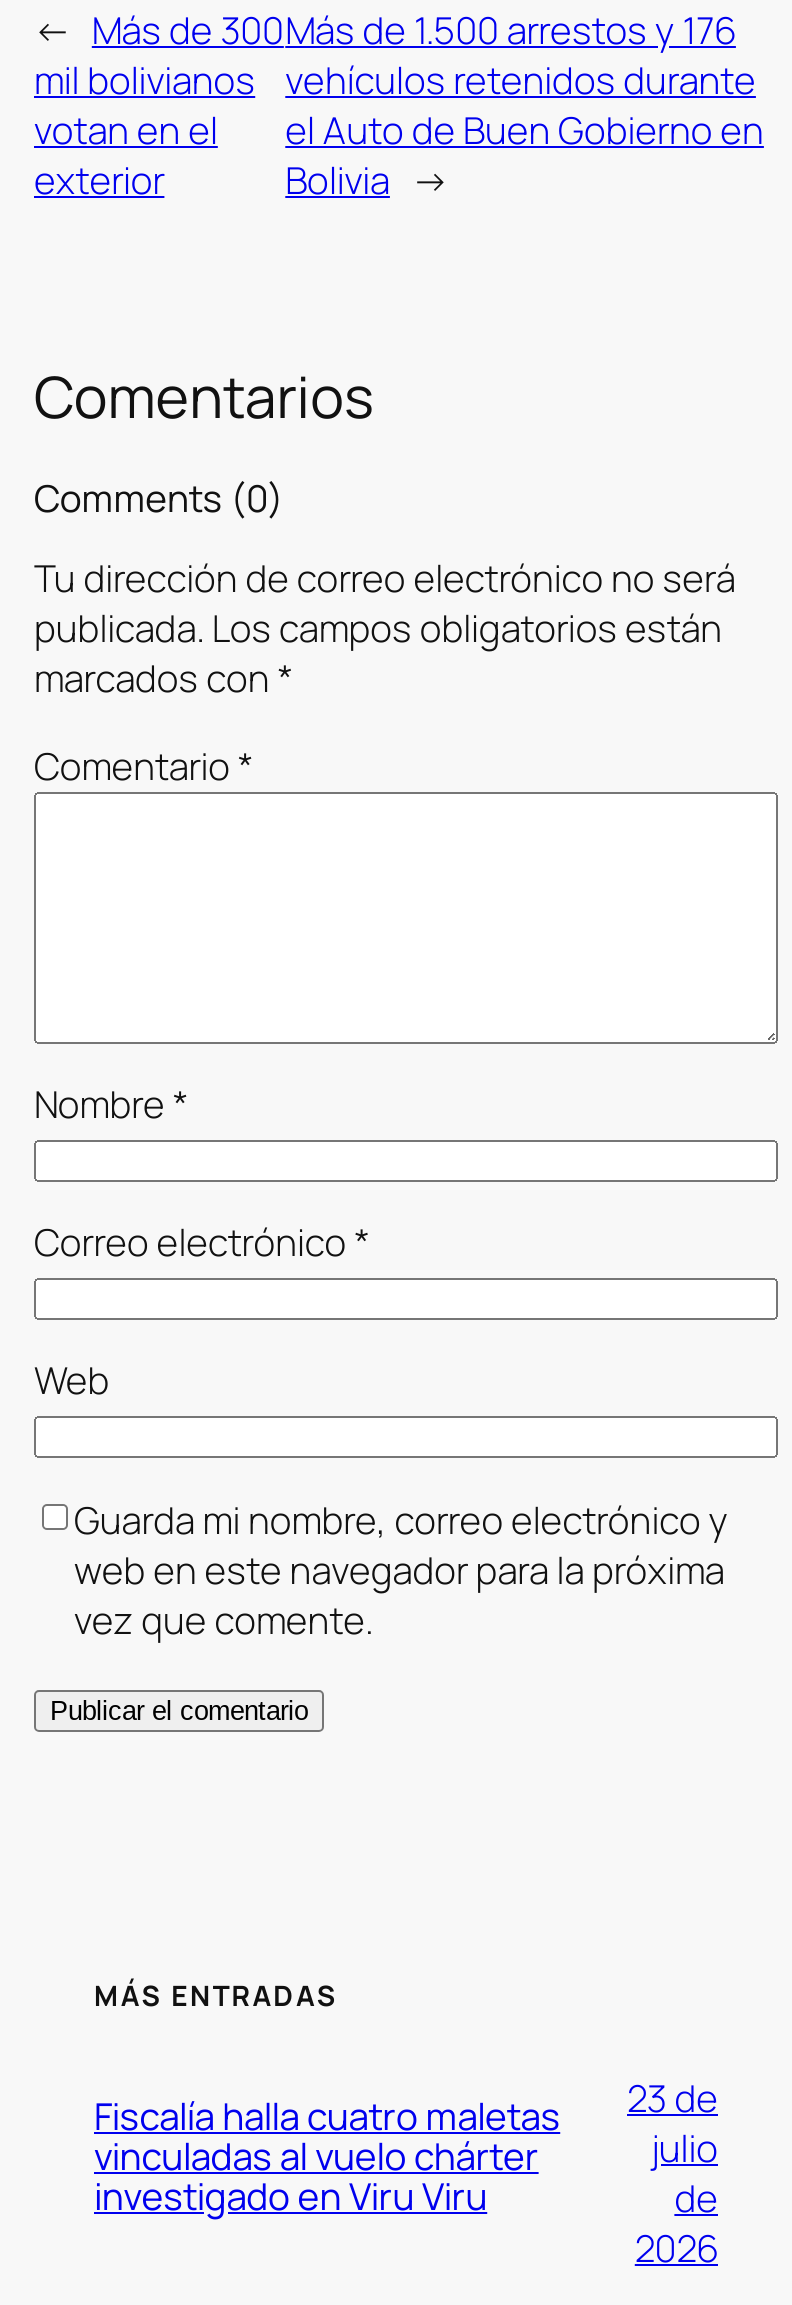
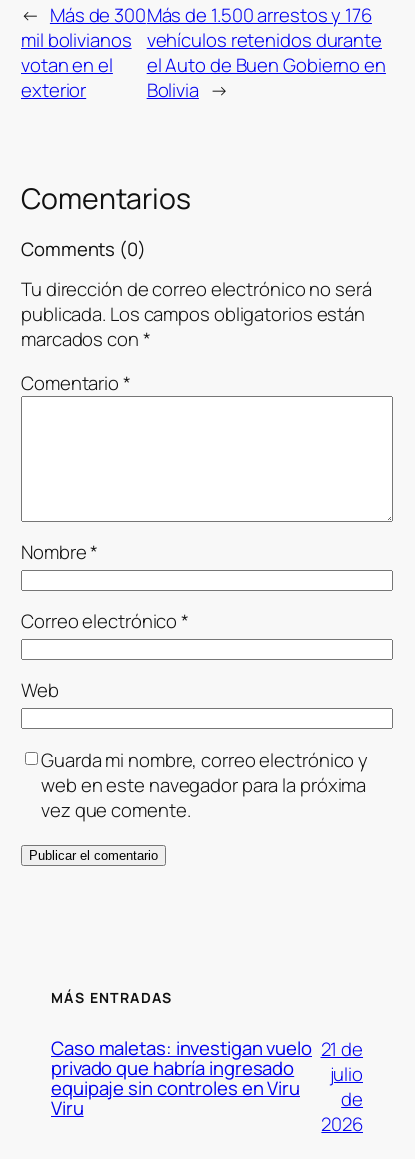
[627,2072,718,2124] 23 de -> [320,1036,363,1062] 21 de
[94,2090,560,2222] Fiscalía halla cuatro maletas | vinculadas al vuelo chárter | investigado en Viru Viru -> [51,1035,312,1121] Caso maletas: investigan vuelo | privado que habría ingresado | equipaje sin controles en Viru | Viru

